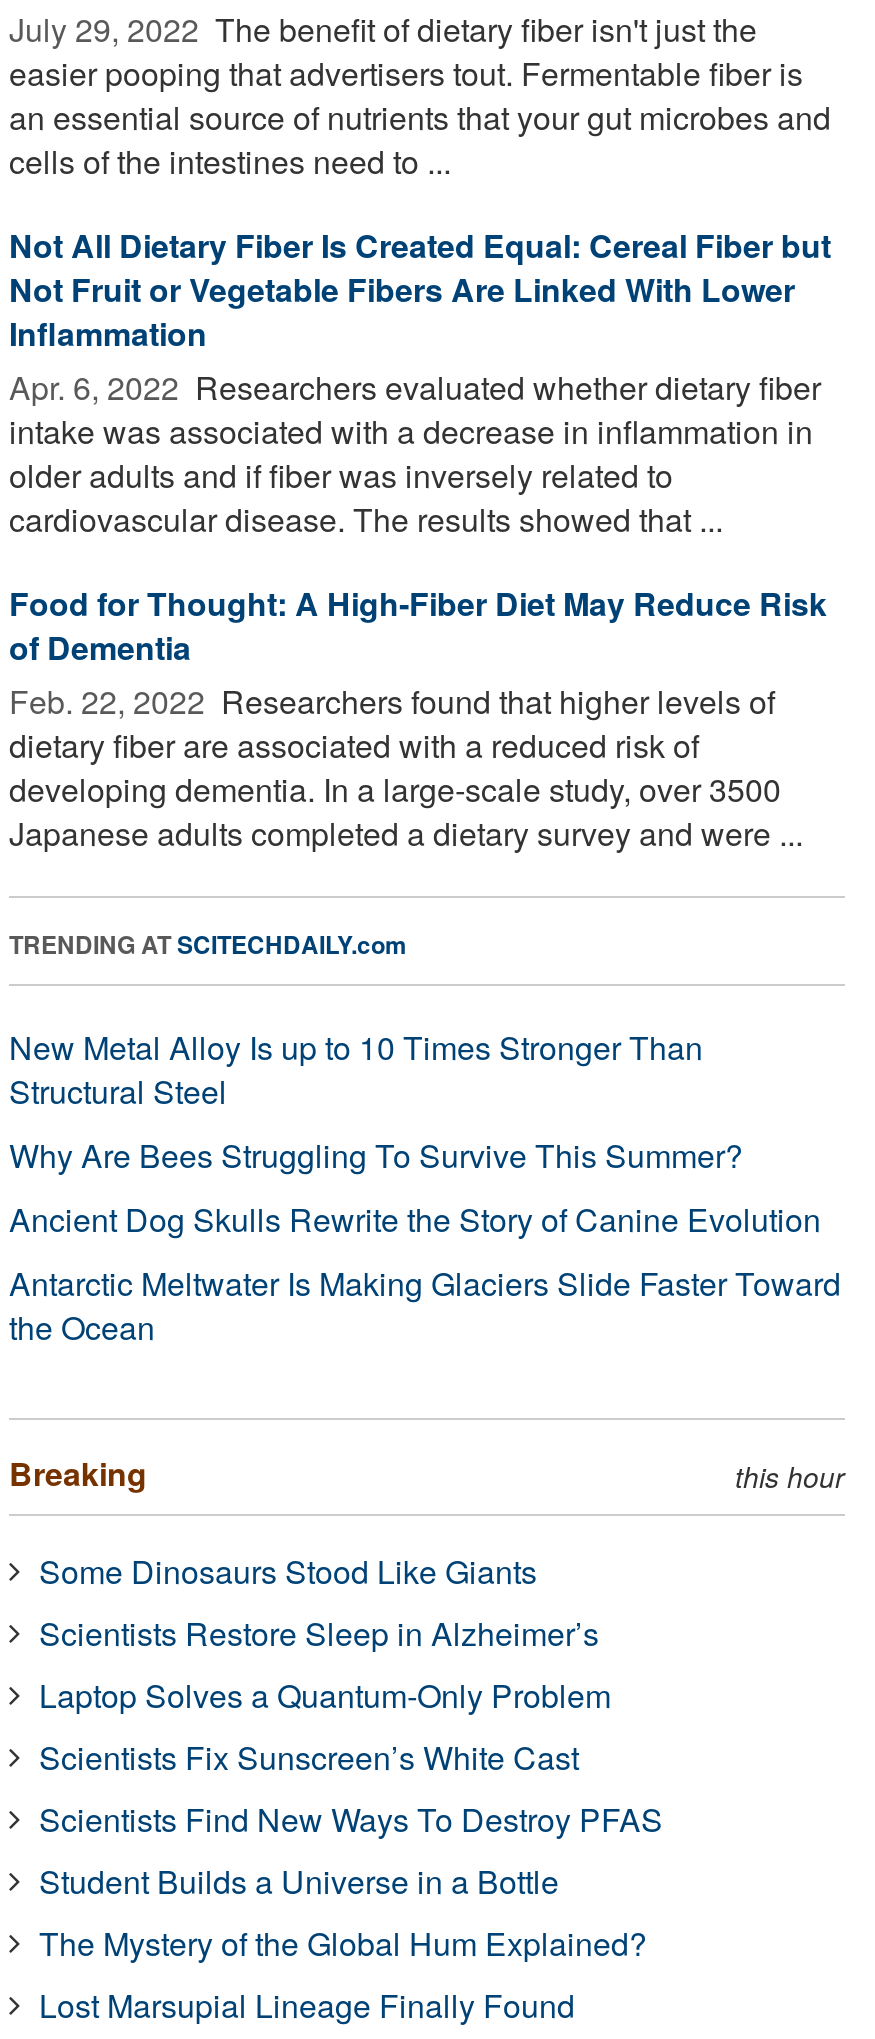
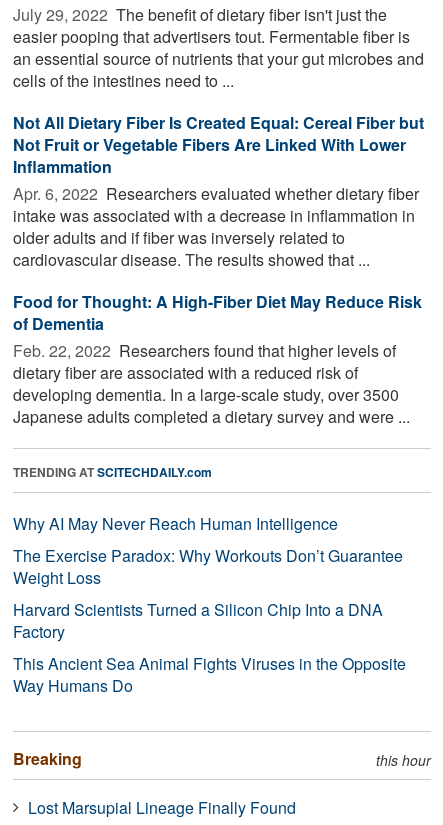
[9,1024,841,1350] New Metal Alloy Is up to 10 Times Stronger Than | Structural Steel | Why Are Bees Struggling To Survive This Summer? | Ancient Dog Skulls Rewrite the Story of Canine Evolution | Antarctic Meltwater Is Making Glaciers Slide Faster Toward | the Ocean -> [13,512,406,697] Why AI May Never Reach Human Intelligence | The Exercise Paradox: Why Workouts Don’t Guarantee | Weight Loss | Harvard Scientists Turned a Silicon Chip Into a DNA | Factory | This Ancient Sea Animal Fights Viruses in the Opposite | Way Humans Do
moved [9,1450,845,1496] -> [13,747,431,770]: Breaking | this hour
[39,1548,663,1966] Some Dinosaurs Stood Like Giants | Scientists Restore Sleep in Alzheimer’s | Laptop Solves a Quantum-Only Problem | Scientists Fix Sunscreen’s White Cast | Scientists Find New Ways To Destroy PFAS | Student Builds a Universe in a Bottle | The Mystery of the Global Hum Explained? -> none

